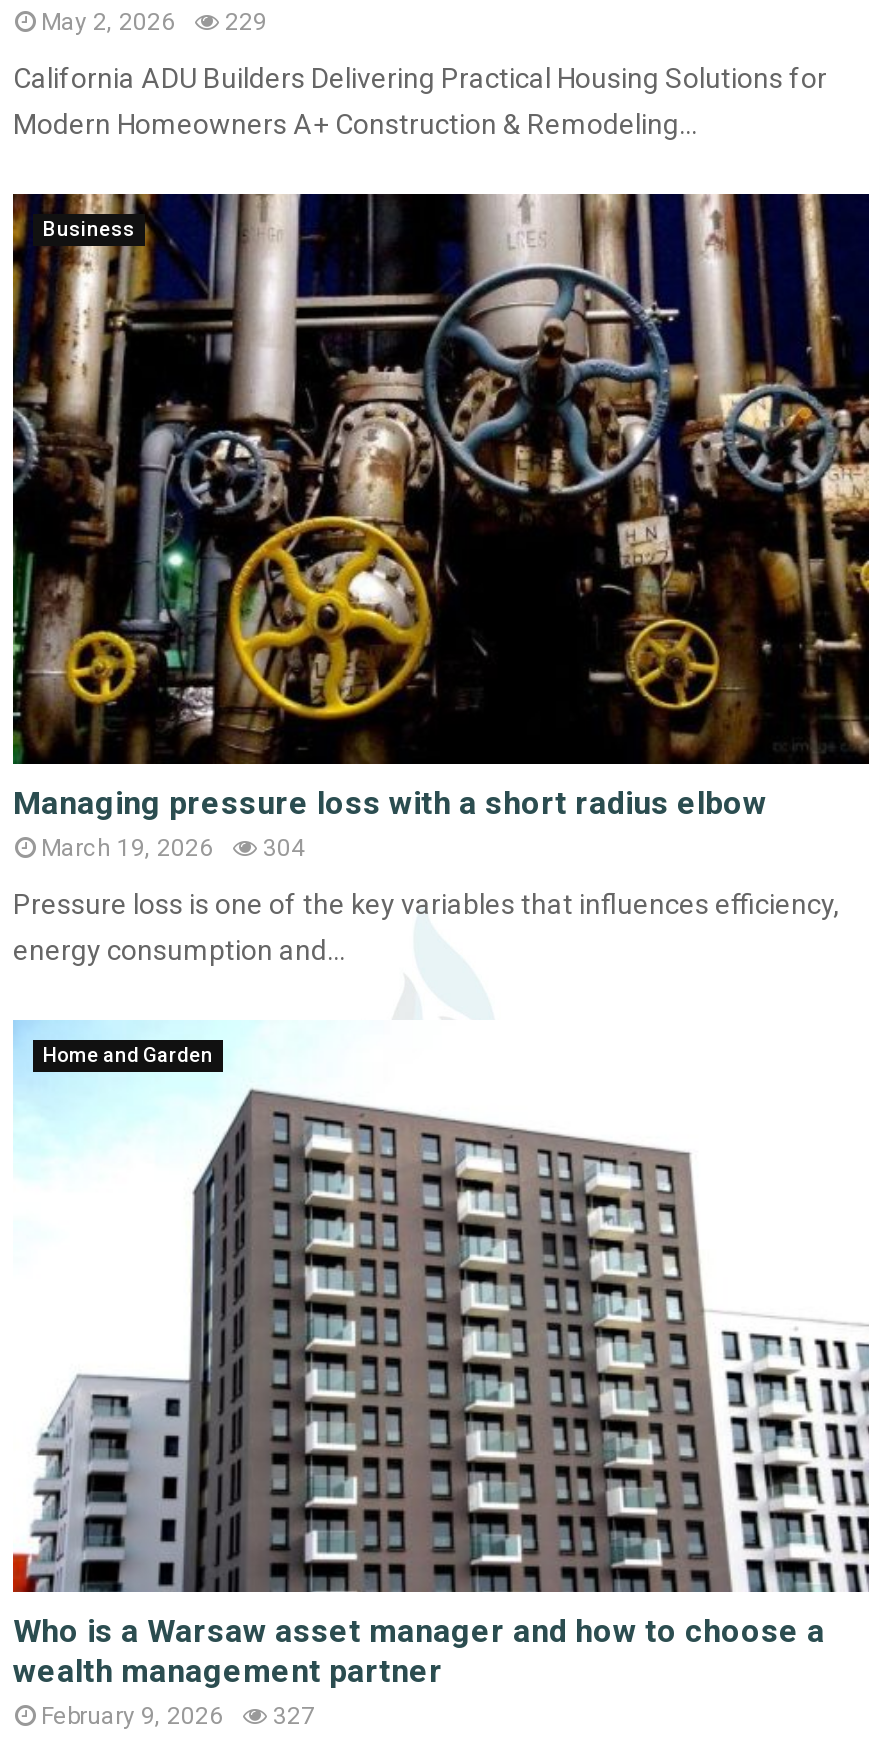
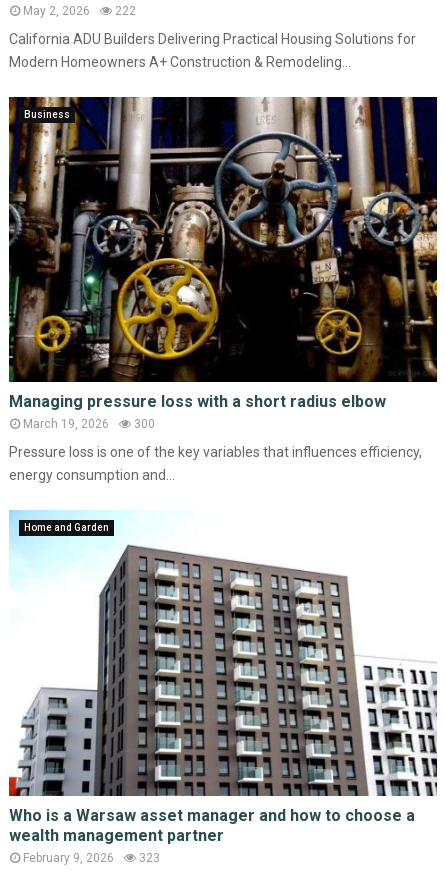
[41,8,267,36] May 2, 2026 229 -> [23,4,136,18] May 2, 2026 222
[41,835,305,863] March 19, 2026 304 -> [23,417,155,431] March 19, 2026 300
[41,1701,315,1729] February 9, 2026 327 -> [23,851,160,865] February 9, 2026 323

